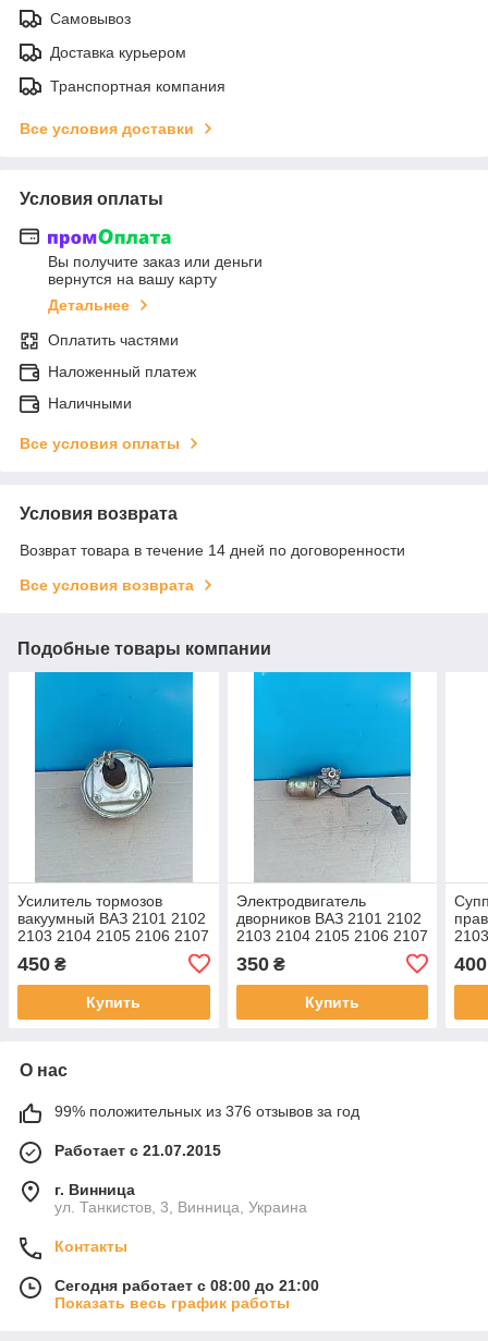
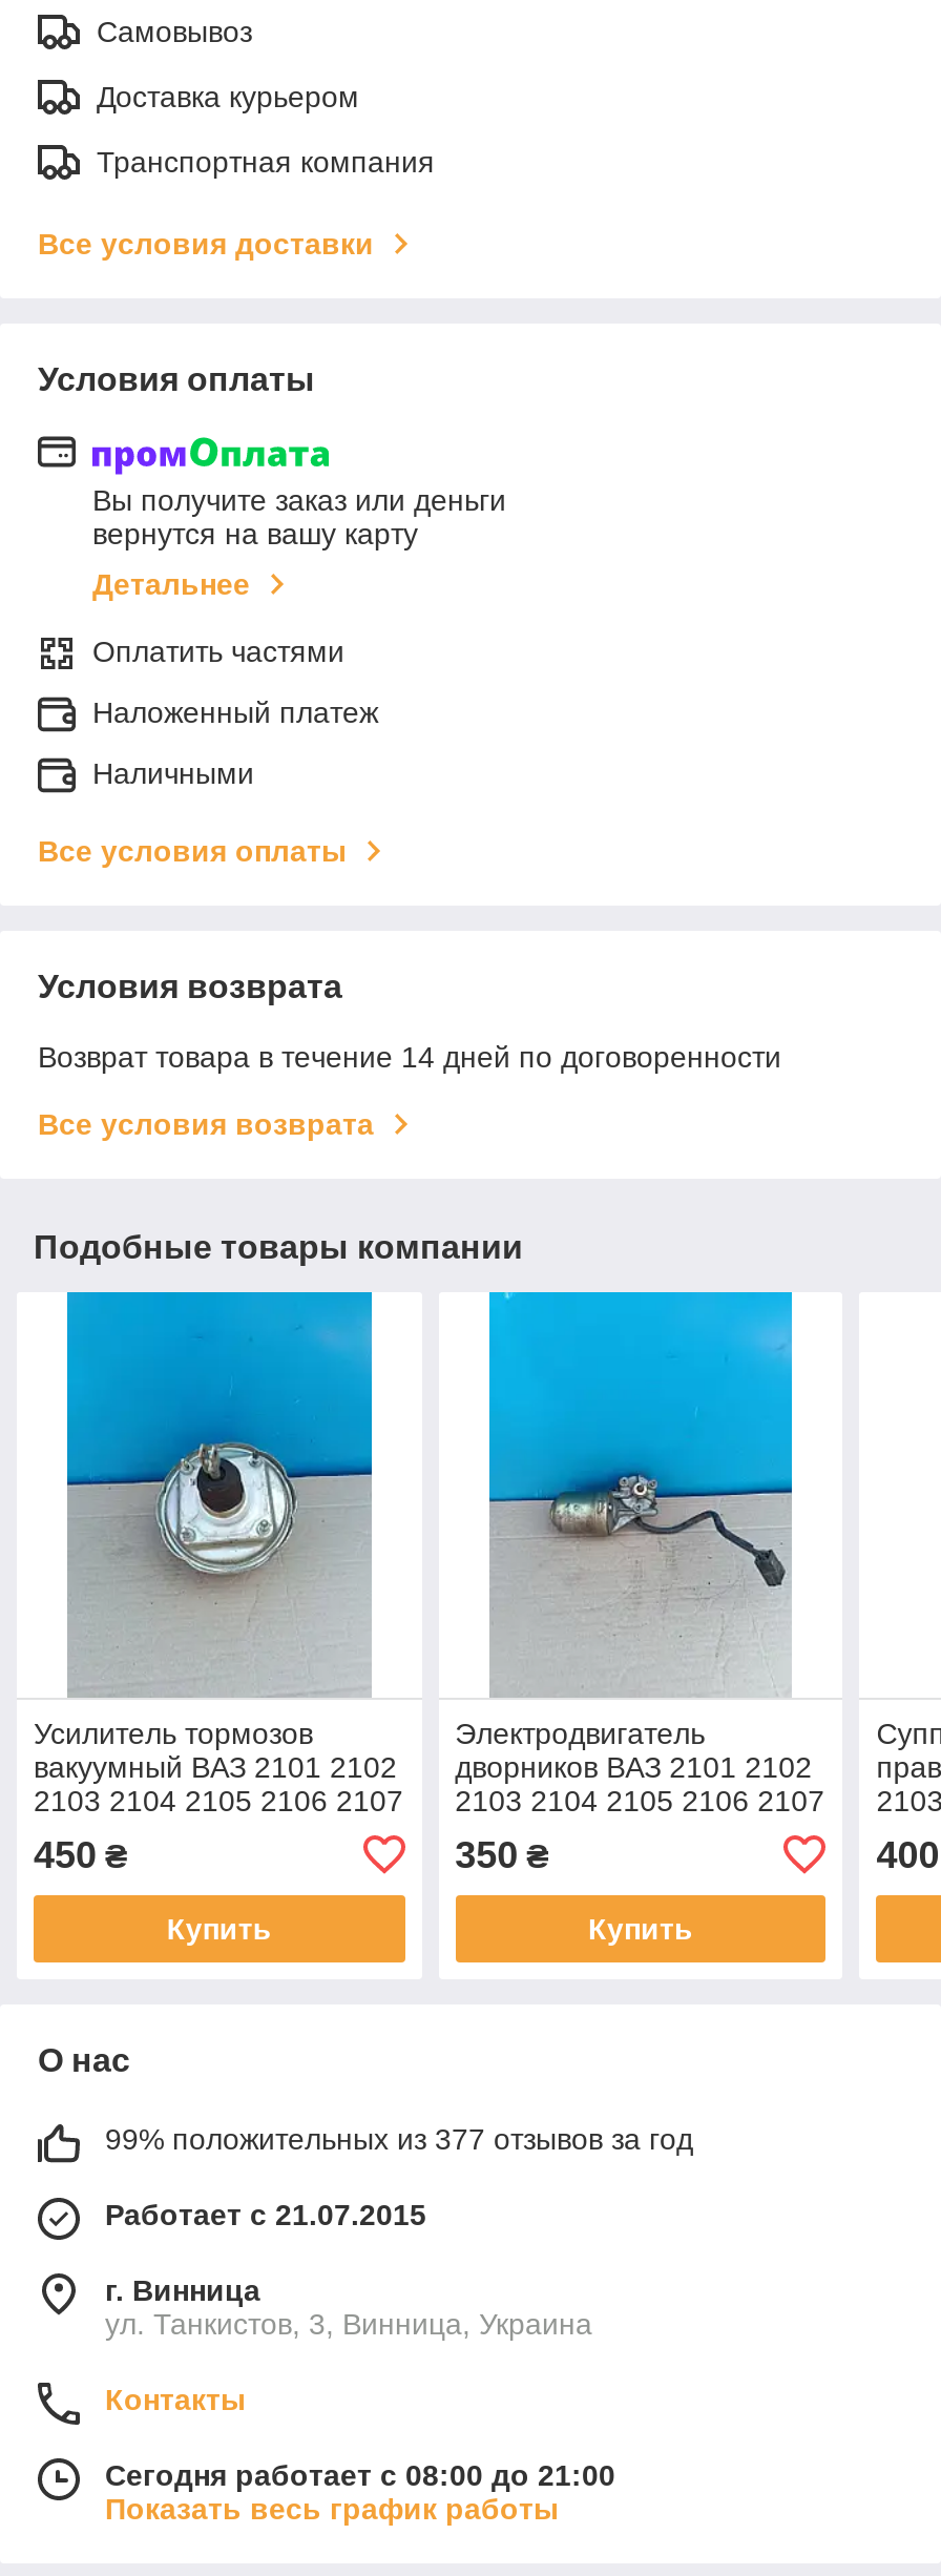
[54,1102,359,1120] 99% положительных из 376 отзывов за год -> [105,2122,693,2155] 99% положительных из 377 отзывов за год

